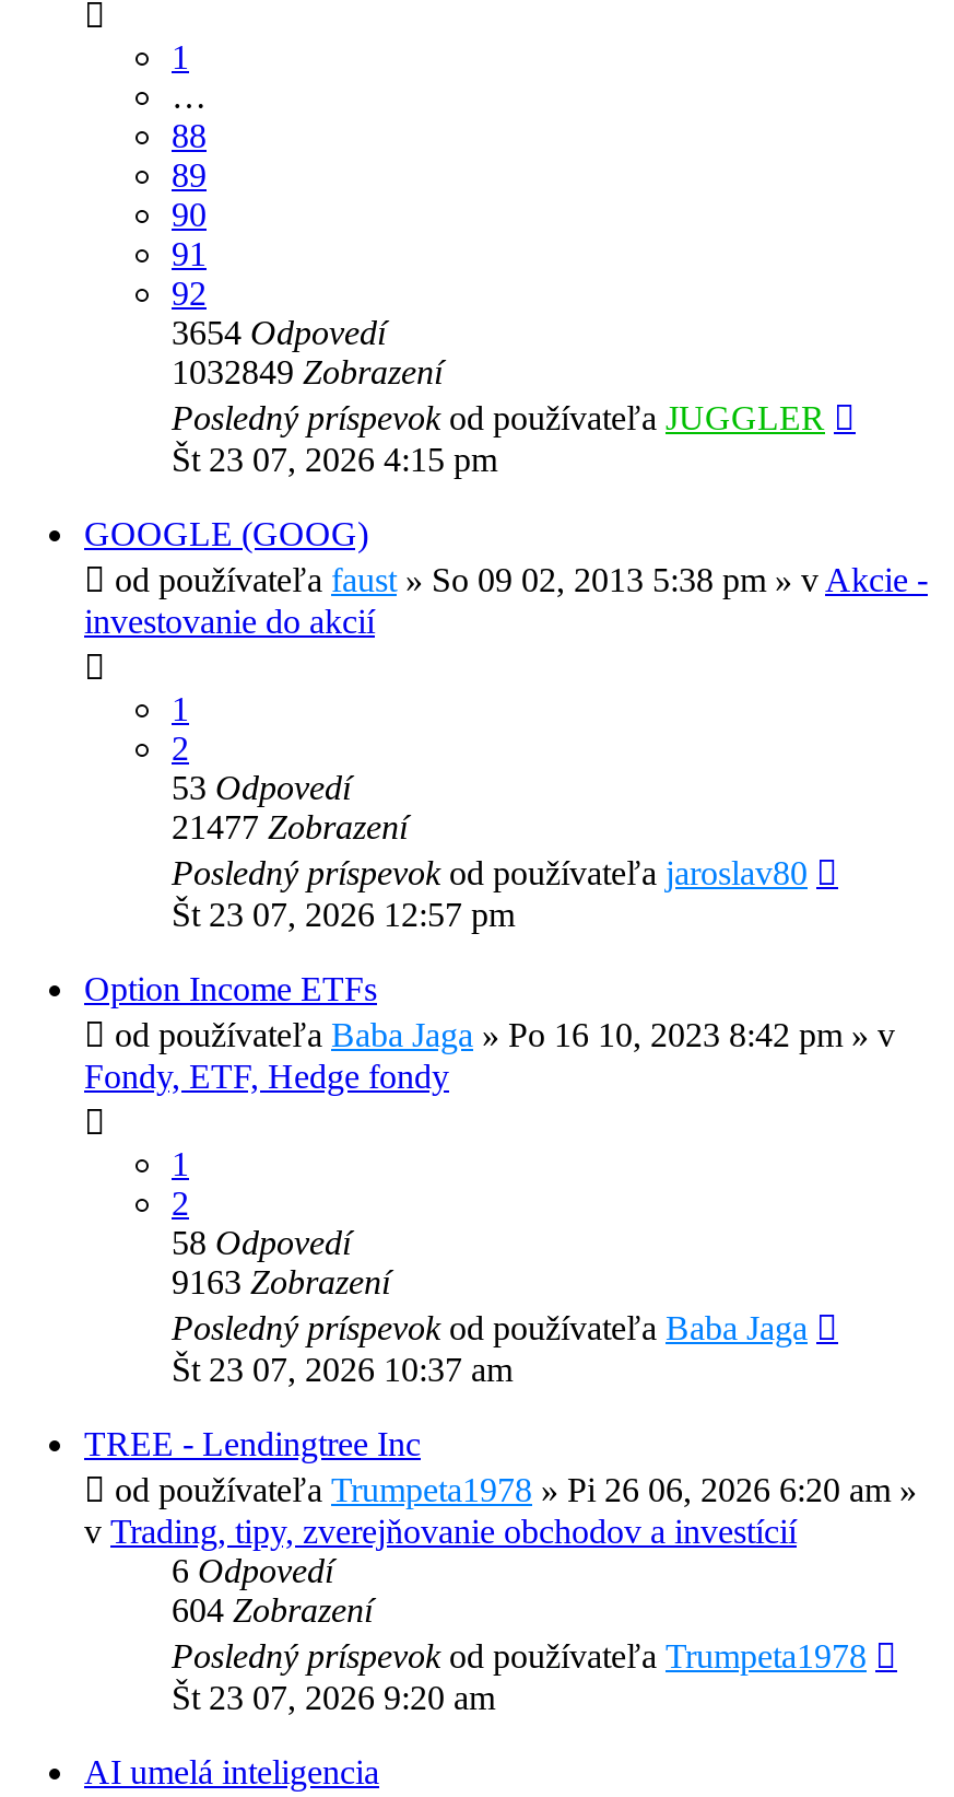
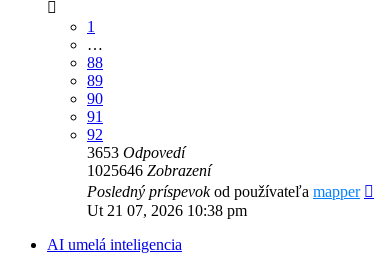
[84,315,928,1717] 3654 Odpovedí | 1032849Zobrazení | Posledný príspevok od používateľa JUGGLER | Št 23 07, 2026 4:15 pm | GOOGLE (GOOG) | od používateľa faust» So 09 02, 2013 5:38 pm» v Akcie - | investovanie do akcií | 1 | 2 | 53 Odpovedí | 21477Zobrazení | Posledný príspevok od používateľa jaroslav80 | Št 23 07, 2026 12:57 pm | Option Income ETFs | od používateľa Baba Jaga» Po 16 10, 2023 8:42 pm» v | Fondy, ETF, Hedge fondy | 1 | 2 | 58 Odpovedí | 9163 Zobrazení | Posledný príspevok od používateľa Baba Jaga | Št 23 07, 2026 10:37 am | TREE - Lendingtree Inc | od používateľa Trumpeta1978» Pi 26 06, 2026 6:20 am» | v Trading, tipy, zverejňovanie obchodov a investícií | 6 Odpovedí | 604 Zobrazení | Posledný príspevok od používateľa Trumpeta1978 | Št 23 07, 2026 9:20 am -> [87,144,360,219] 3653 Odpovedí | 1025646 Zobrazení | Posledný príspevok od používateľa mapper | Ut 21 07, 2026 10:38 pm

